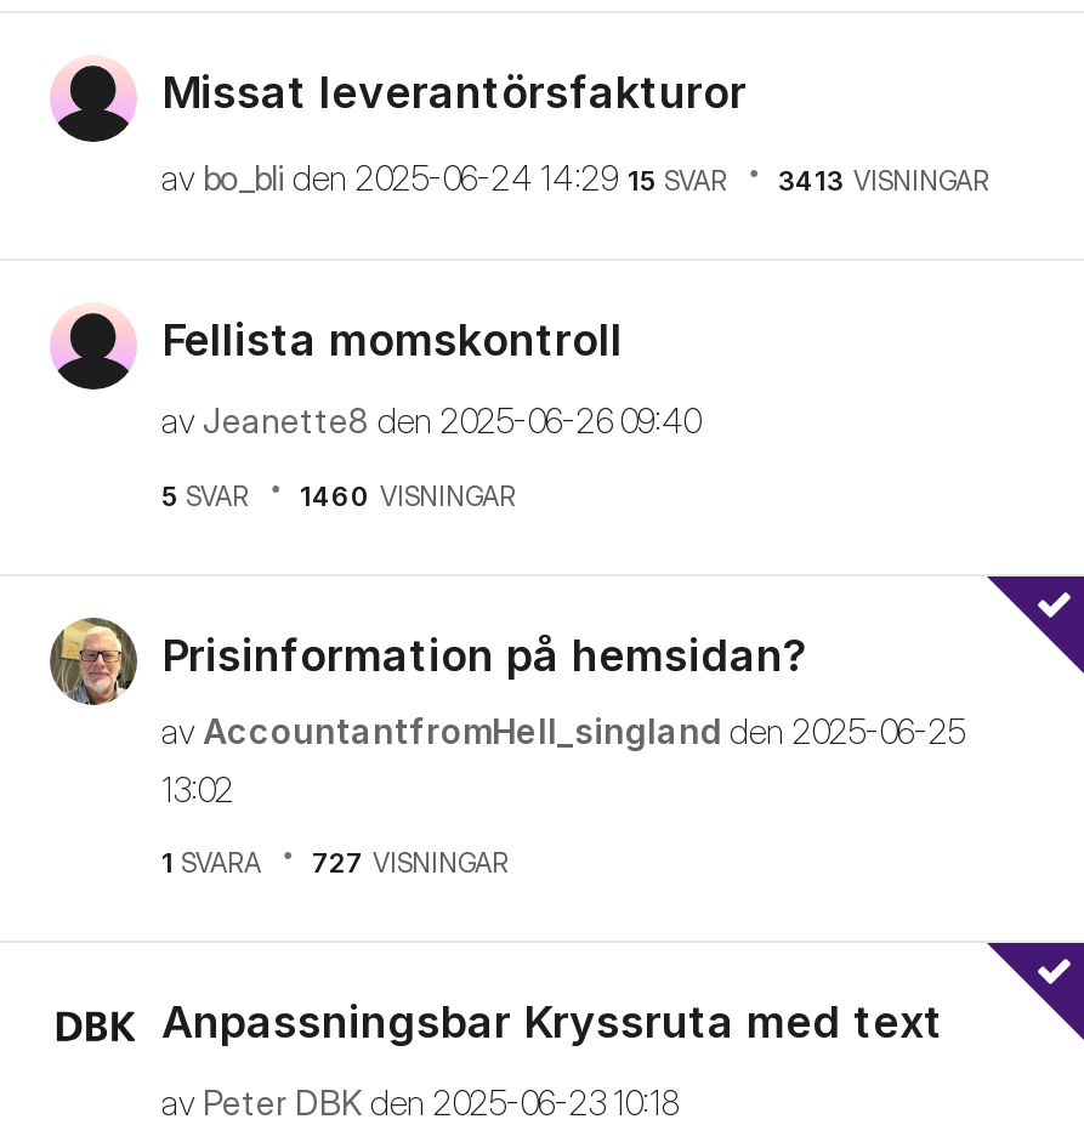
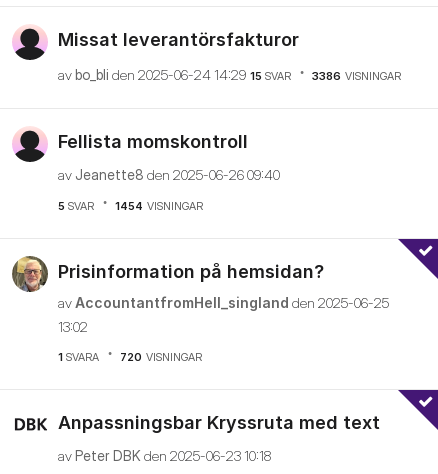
[161,157,989,198] av bo_bli den 2025-06-24 14:29 15 SVAR 3413 VISNINGAR -> [58,66,401,83] av bo_bli den 2025-06-24 14:29 15 SVAR 3386 VISNINGAR
[161,478,516,512] 5 SVAR 1460 VISNINGAR -> [58,198,203,212] 5 SVAR 1454 VISNINGAR
[161,846,509,880] 1 SVARA 727 VISNINGAR -> [58,350,202,364] 1 SVARA 720 VISNINGAR

